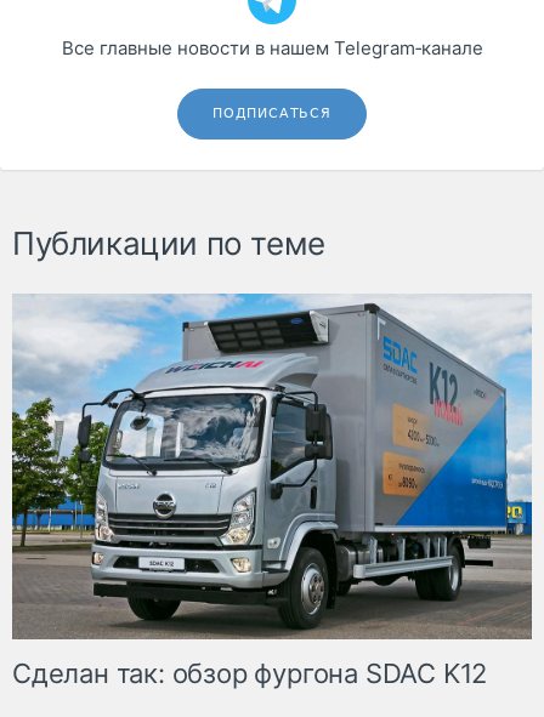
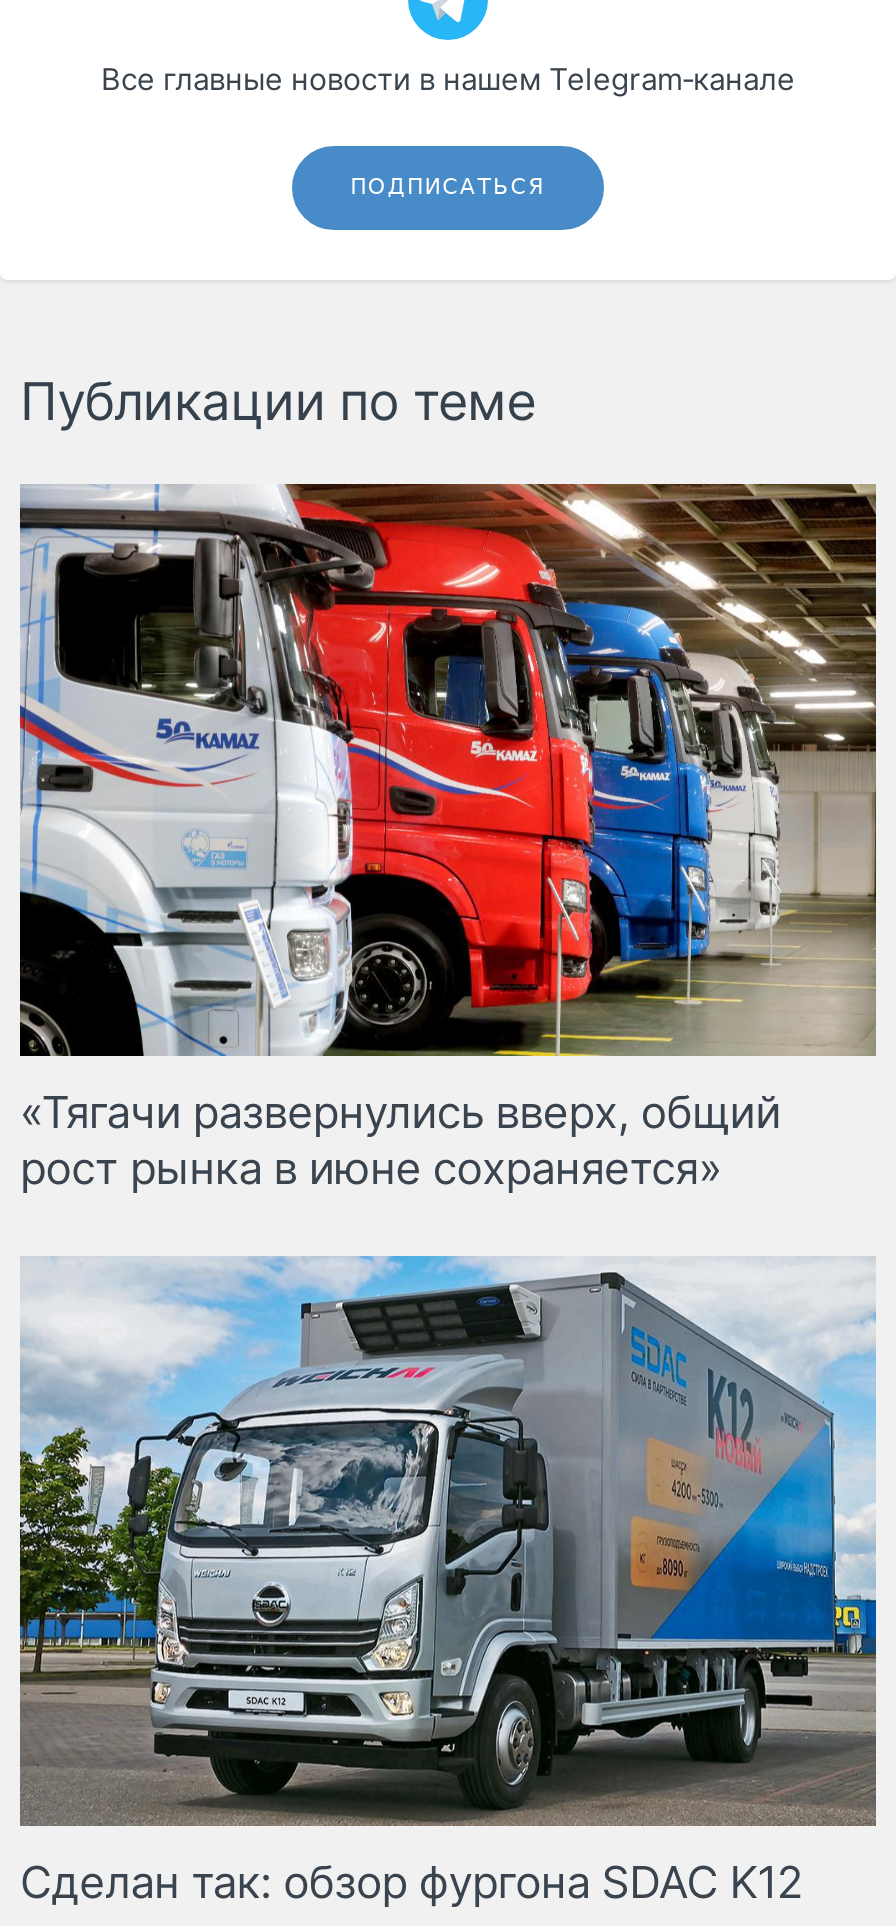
none -> [18,482,878,1193] [image] | «Тягачи развернулись вверх, общий | рост рынка в июне сохраняется»

